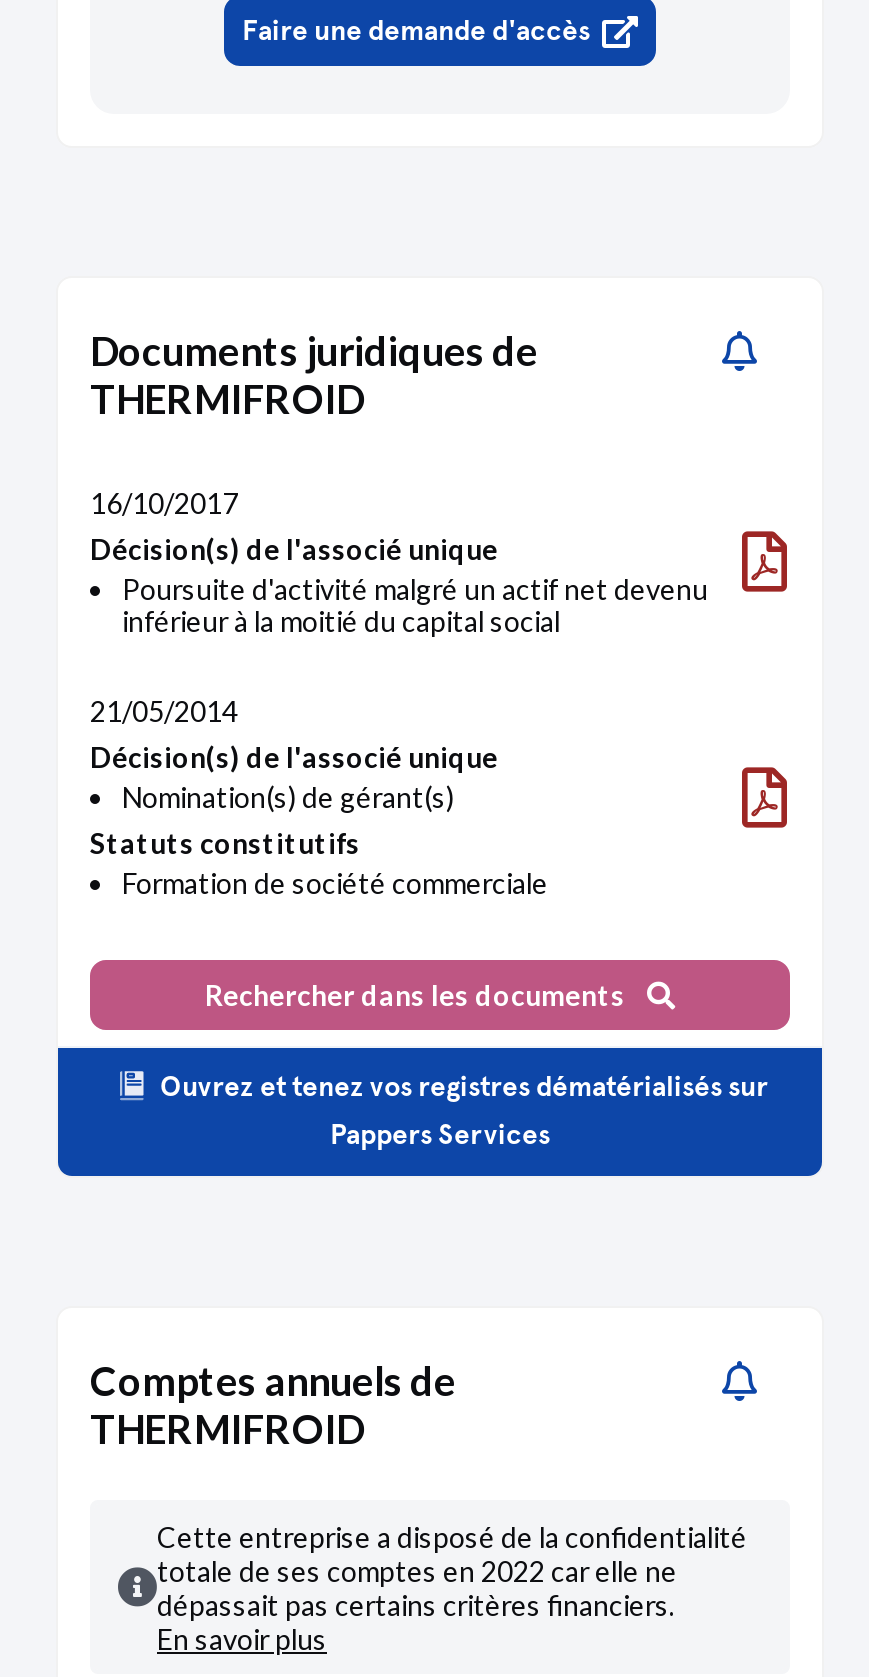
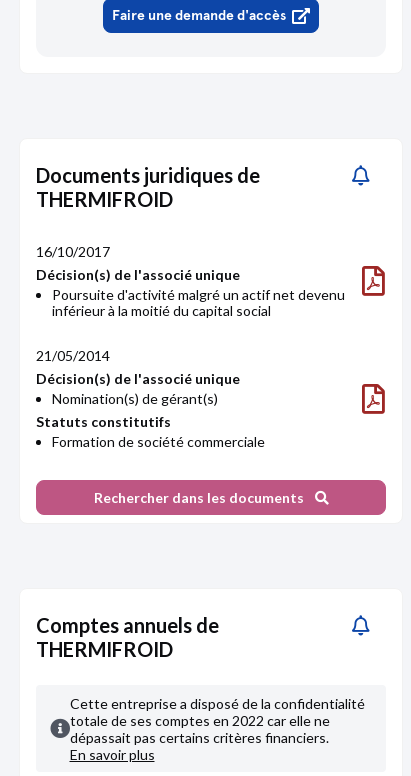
[56,1046,824,1178] [image] | Ouvrez et tenez vos registres dématérialisés sur | Pappers Services -> none

